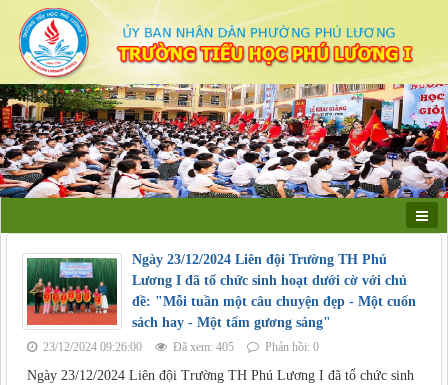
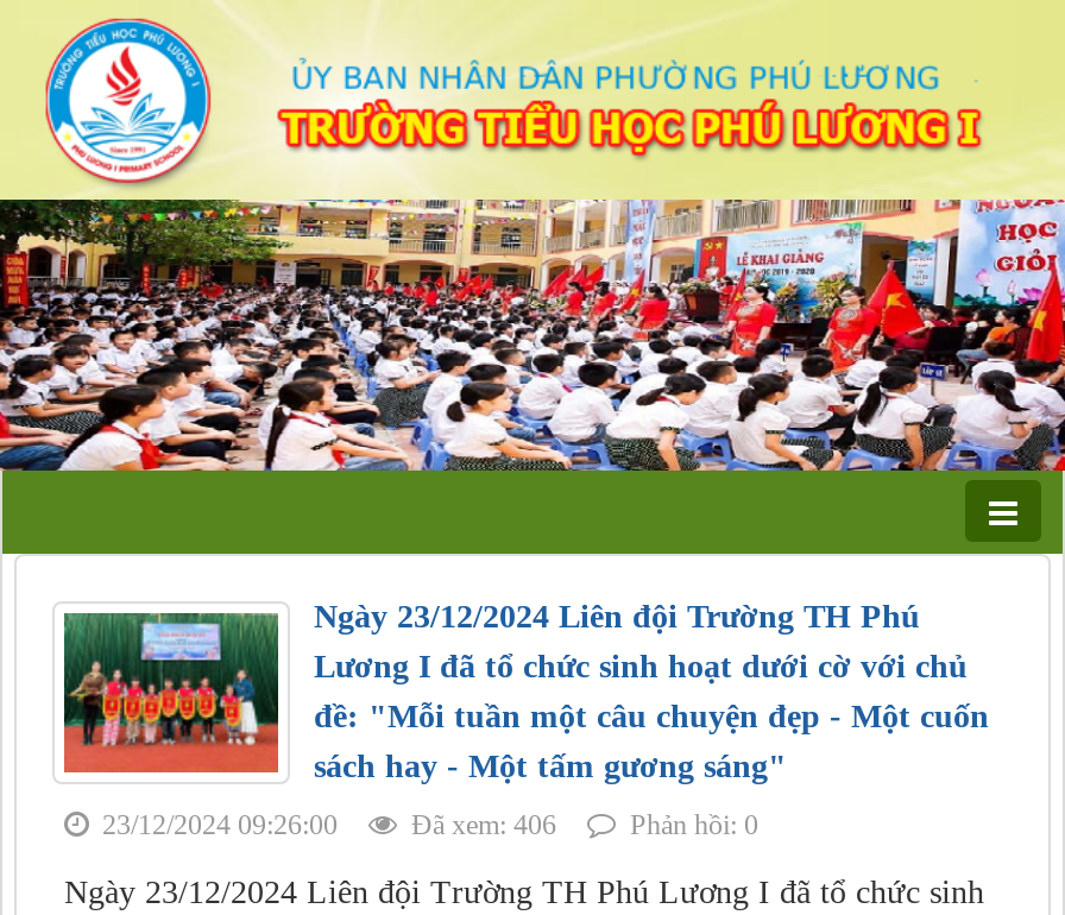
[40,340,319,354] 23/12/2024 09:26:00 Đã xem: 405 Phản hồi: 0 -> [95,807,758,840] 23/12/2024 09:26:00 Đã xem: 406 Phản hồi: 0

